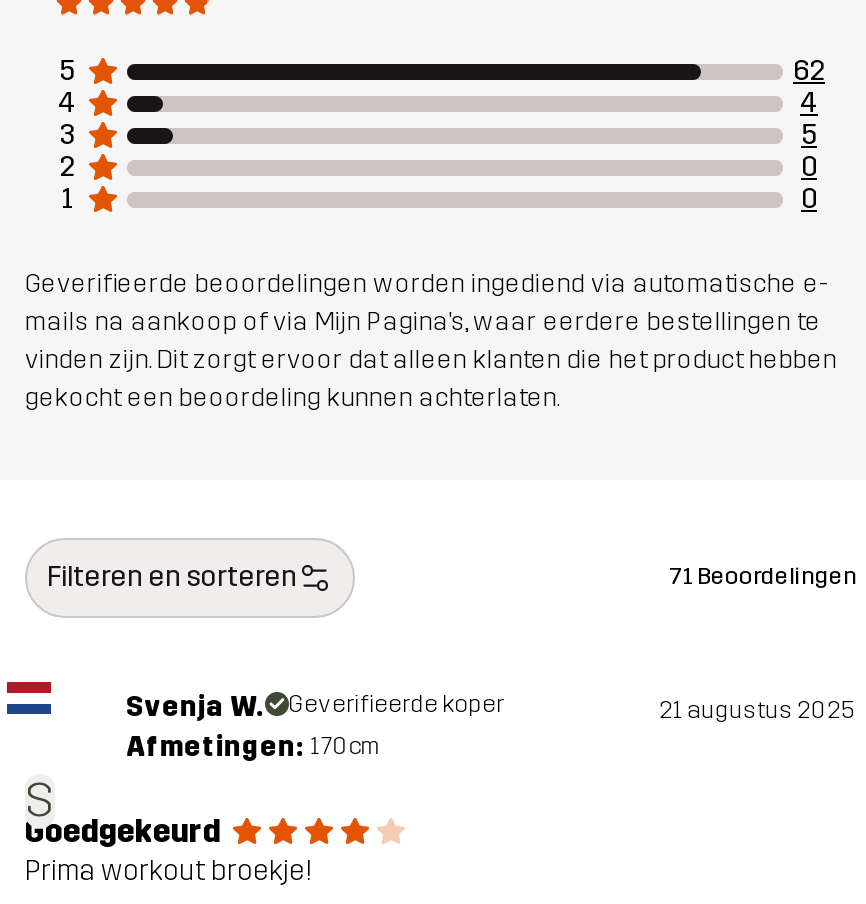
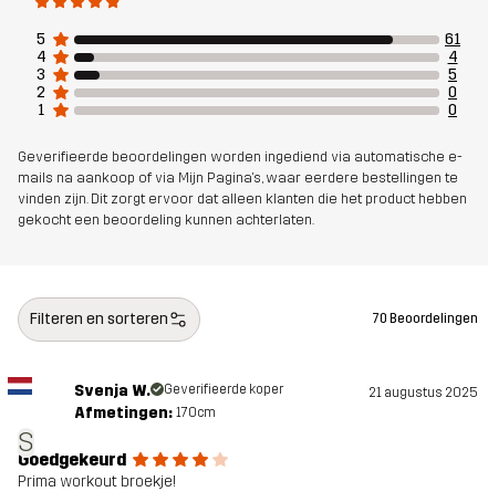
[793,54,825,88] 62 -> [445,30,460,49] 61
[669,562,857,590] 71 Beoordelingen -> [372,311,478,326] 70 Beoordelingen

